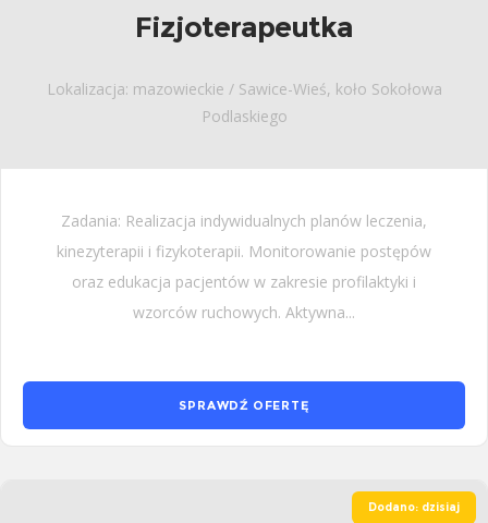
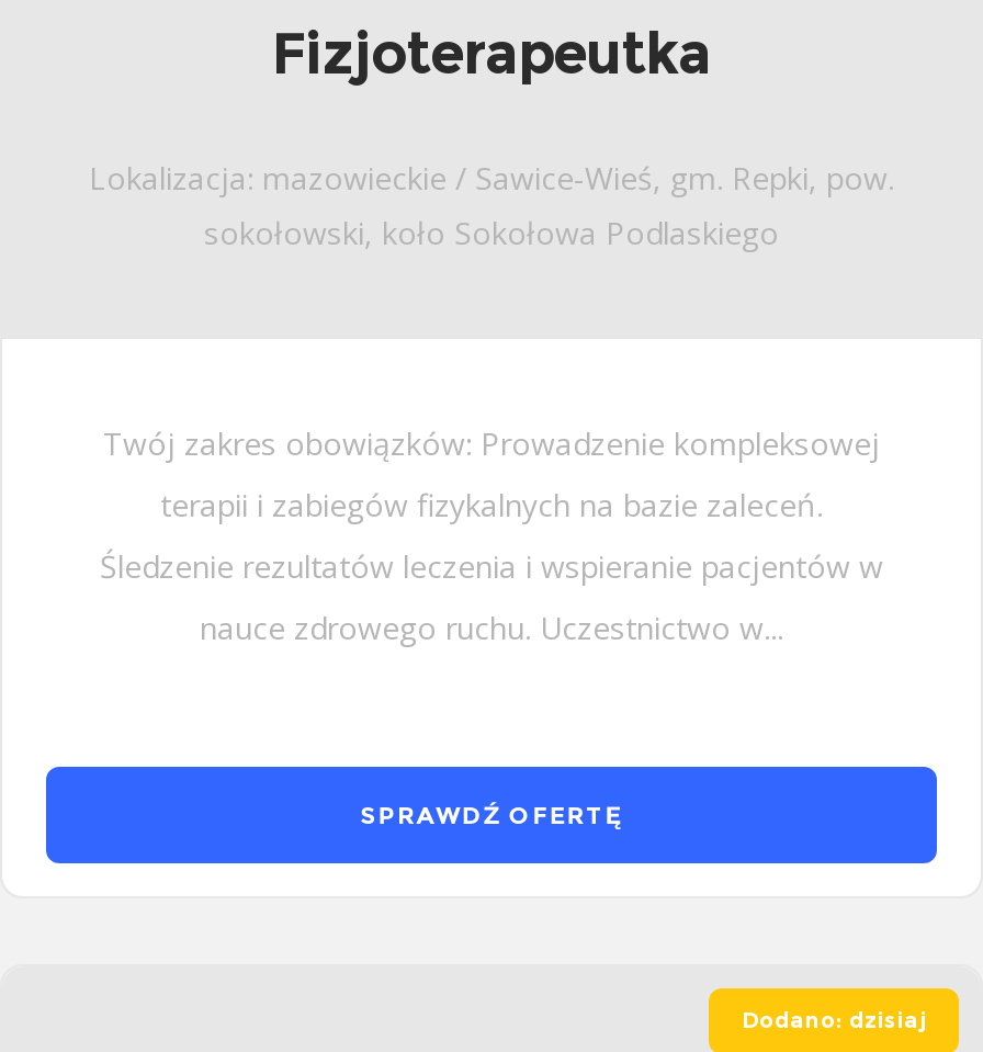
[46,79,442,127] Lokalizacja: mazowieckie / Sawice-Wieś, koło Sokołowa | Podlaskiego -> [89,158,894,254] Lokalizacja: mazowieckie / Sawice-Wieś, gm. Repki, pow. | sokołowski, koło Sokołowa Podlaskiego
[61,211,427,231] Zadania: Realizacja indywidualnych planów leczenia, -> [103,423,880,465] Twój zakres obowiązków: Prowadzenie kompleksowej
[57,241,431,262] kinezyterapii i fizykoterapii. Monitorowanie postępów -> [160,484,823,526] terapii i zabiegów fizykalnych na bazie zaleceń.
[72,272,416,292] oraz edukacja pacjentów w zakresie profilaktyki i -> [100,546,883,588] Śledzenie rezultatów leczenia i wspieranie pacjentów w
[133,302,355,323] wzorców ruchowych. Aktywna... -> [200,607,783,649] nauce zdrowego ruchu. Uczestnictwo w...

